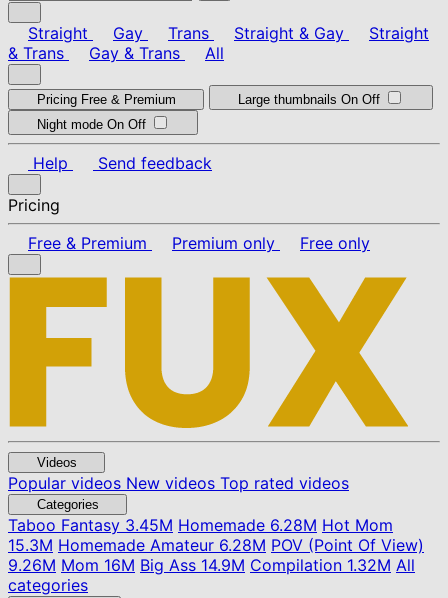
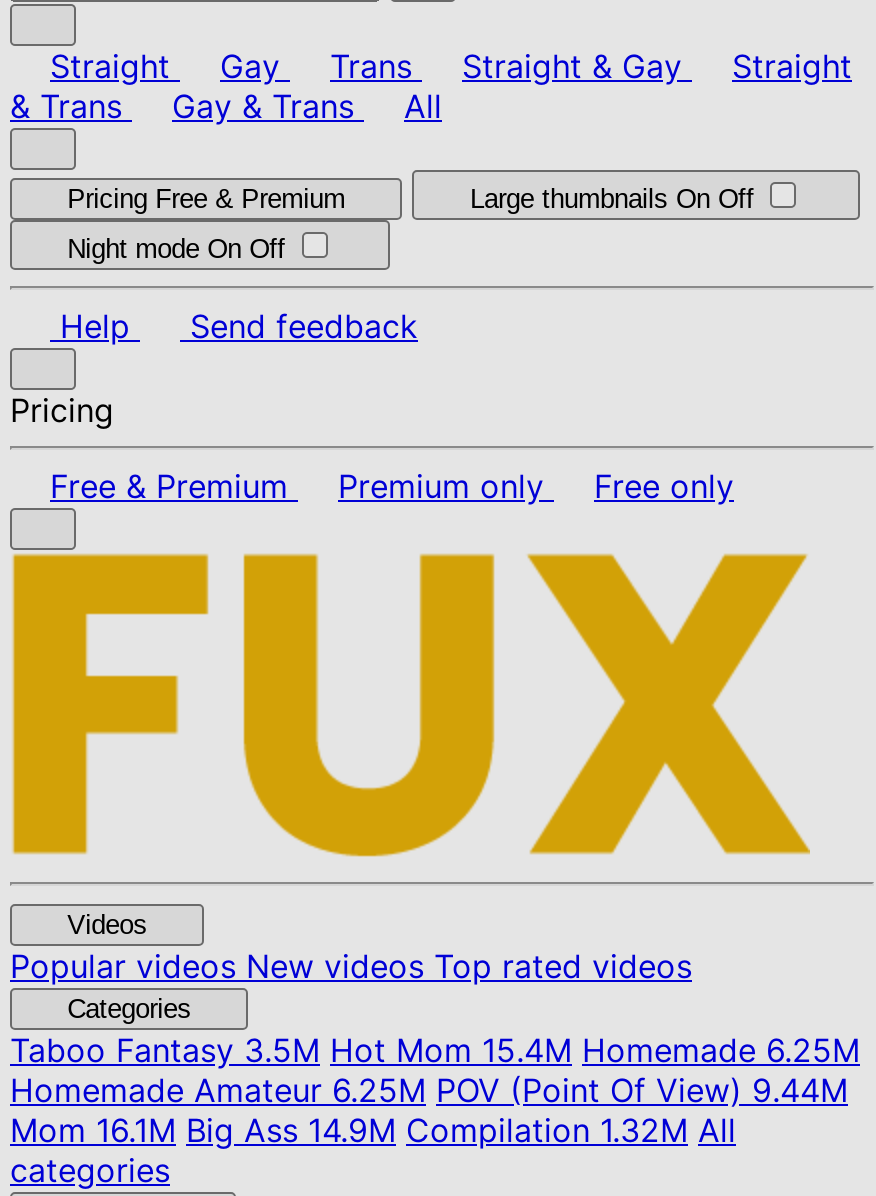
[8,515,424,575] Taboo Fantasy3.45M Homemade 6.28M Hot Mom | 15.3M Homemade Amateur 6.28M POV (Point Of View) | 9.26M Mom 16M Big Ass 14.9M Compilation 1.32M All -> [10,1030,860,1150] Taboo Fantasy3.5M Hot Mom 15.4M Homemade 6.25M | Homemade Amateur 6.25M POV (Point Of View) 9.44M | Mom 16.1M Big Ass 14.9M Compilation 1.32M All

